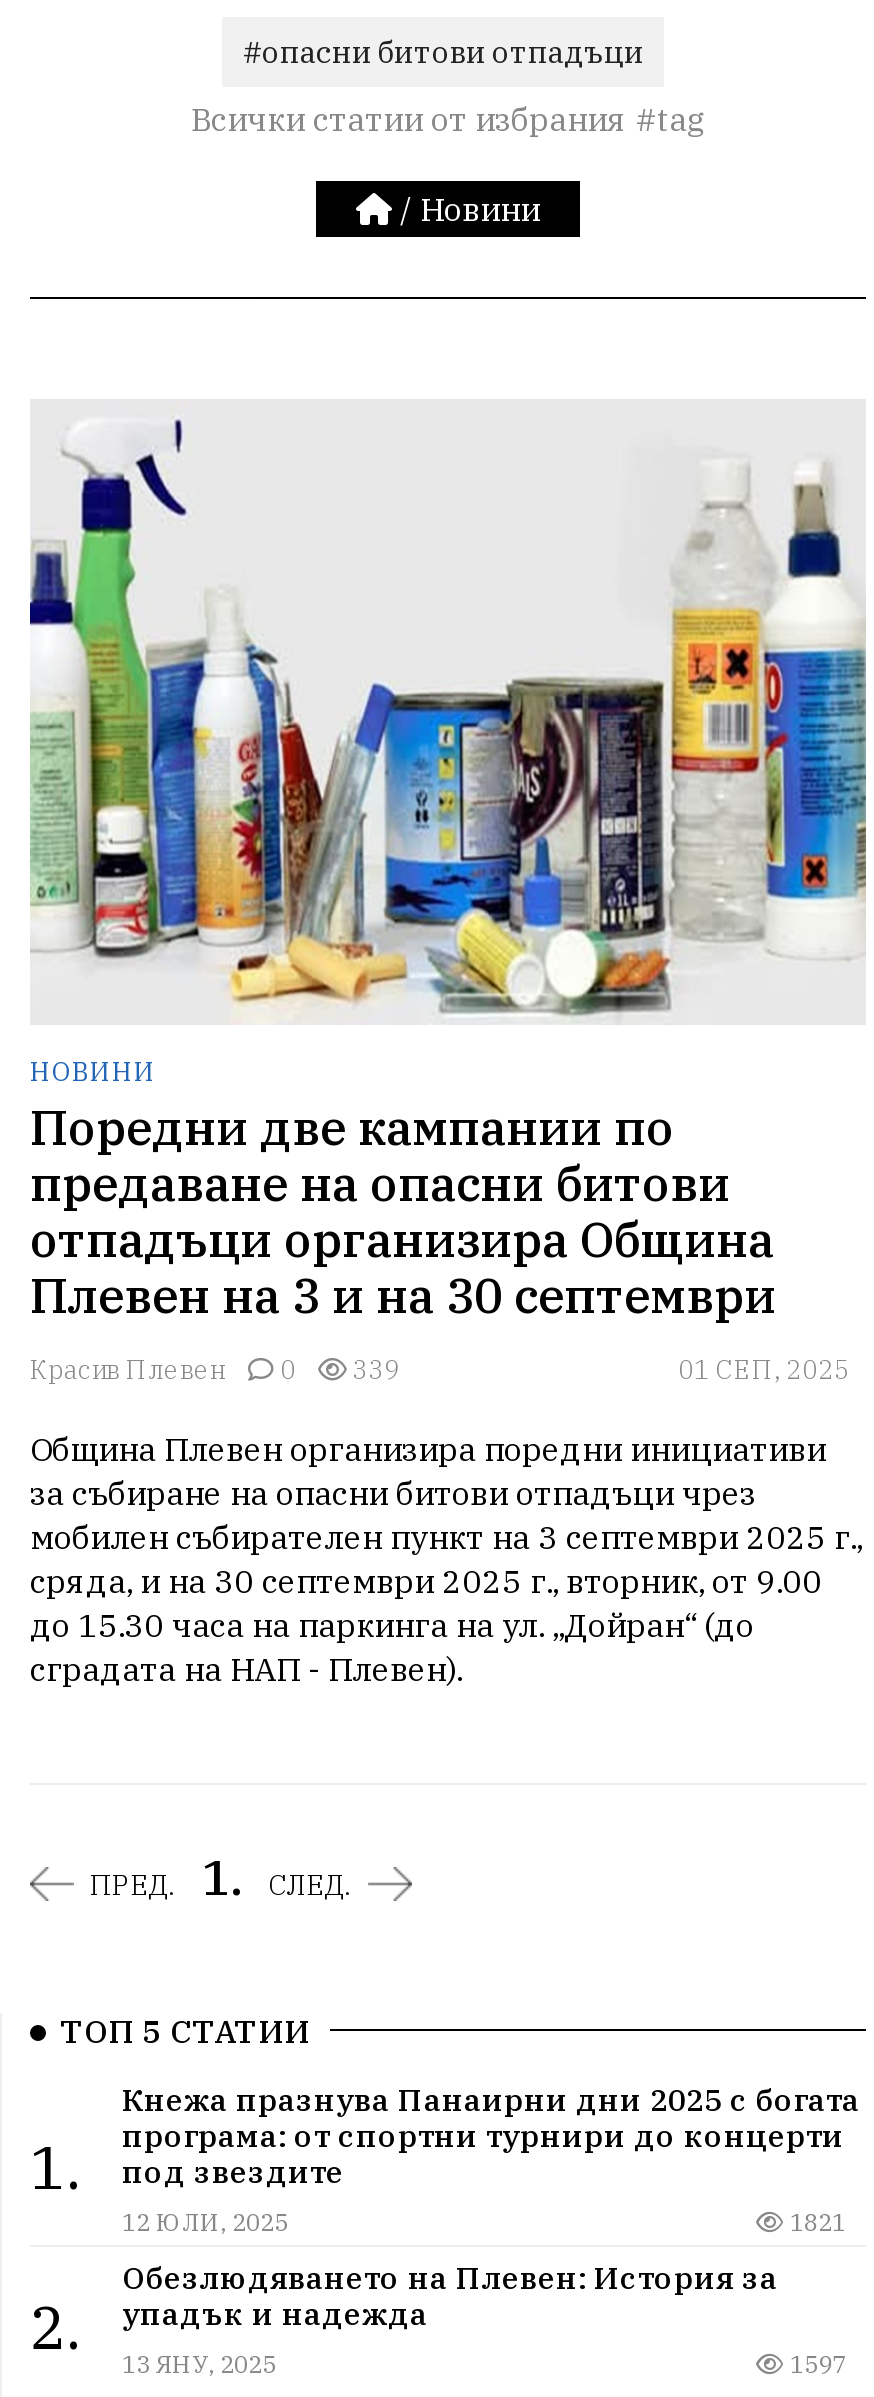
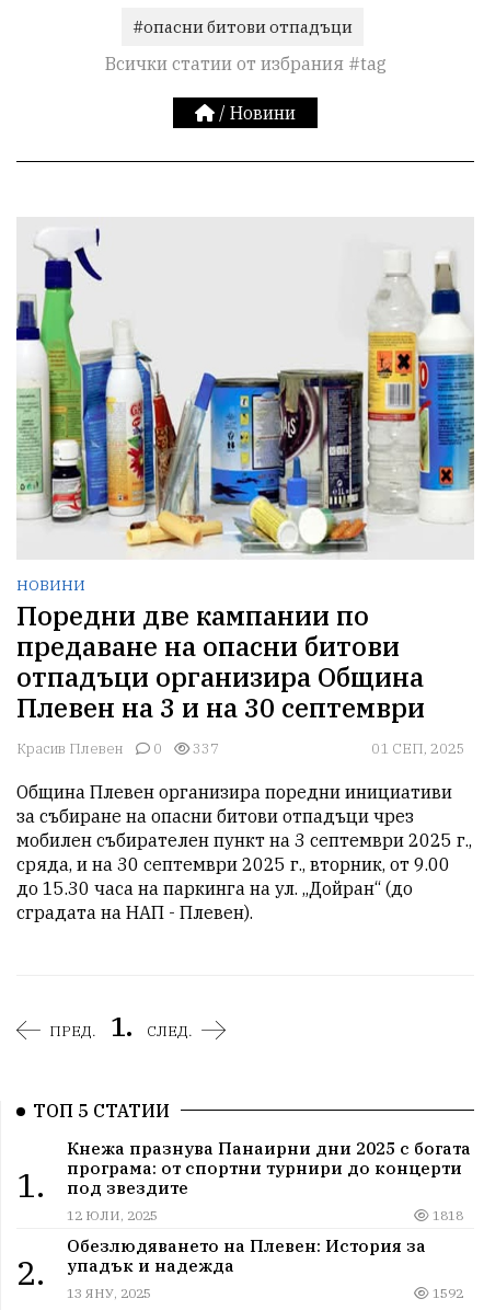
[30,1354,400,1388] Красив Плевен 0 339 -> [16,740,219,758] Красив Плевен 0 337
[784,2207,846,2237] 1821 -> [429,1207,463,1223] 1818
[784,2349,846,2379] 1597 -> [429,1285,463,1301] 1592

